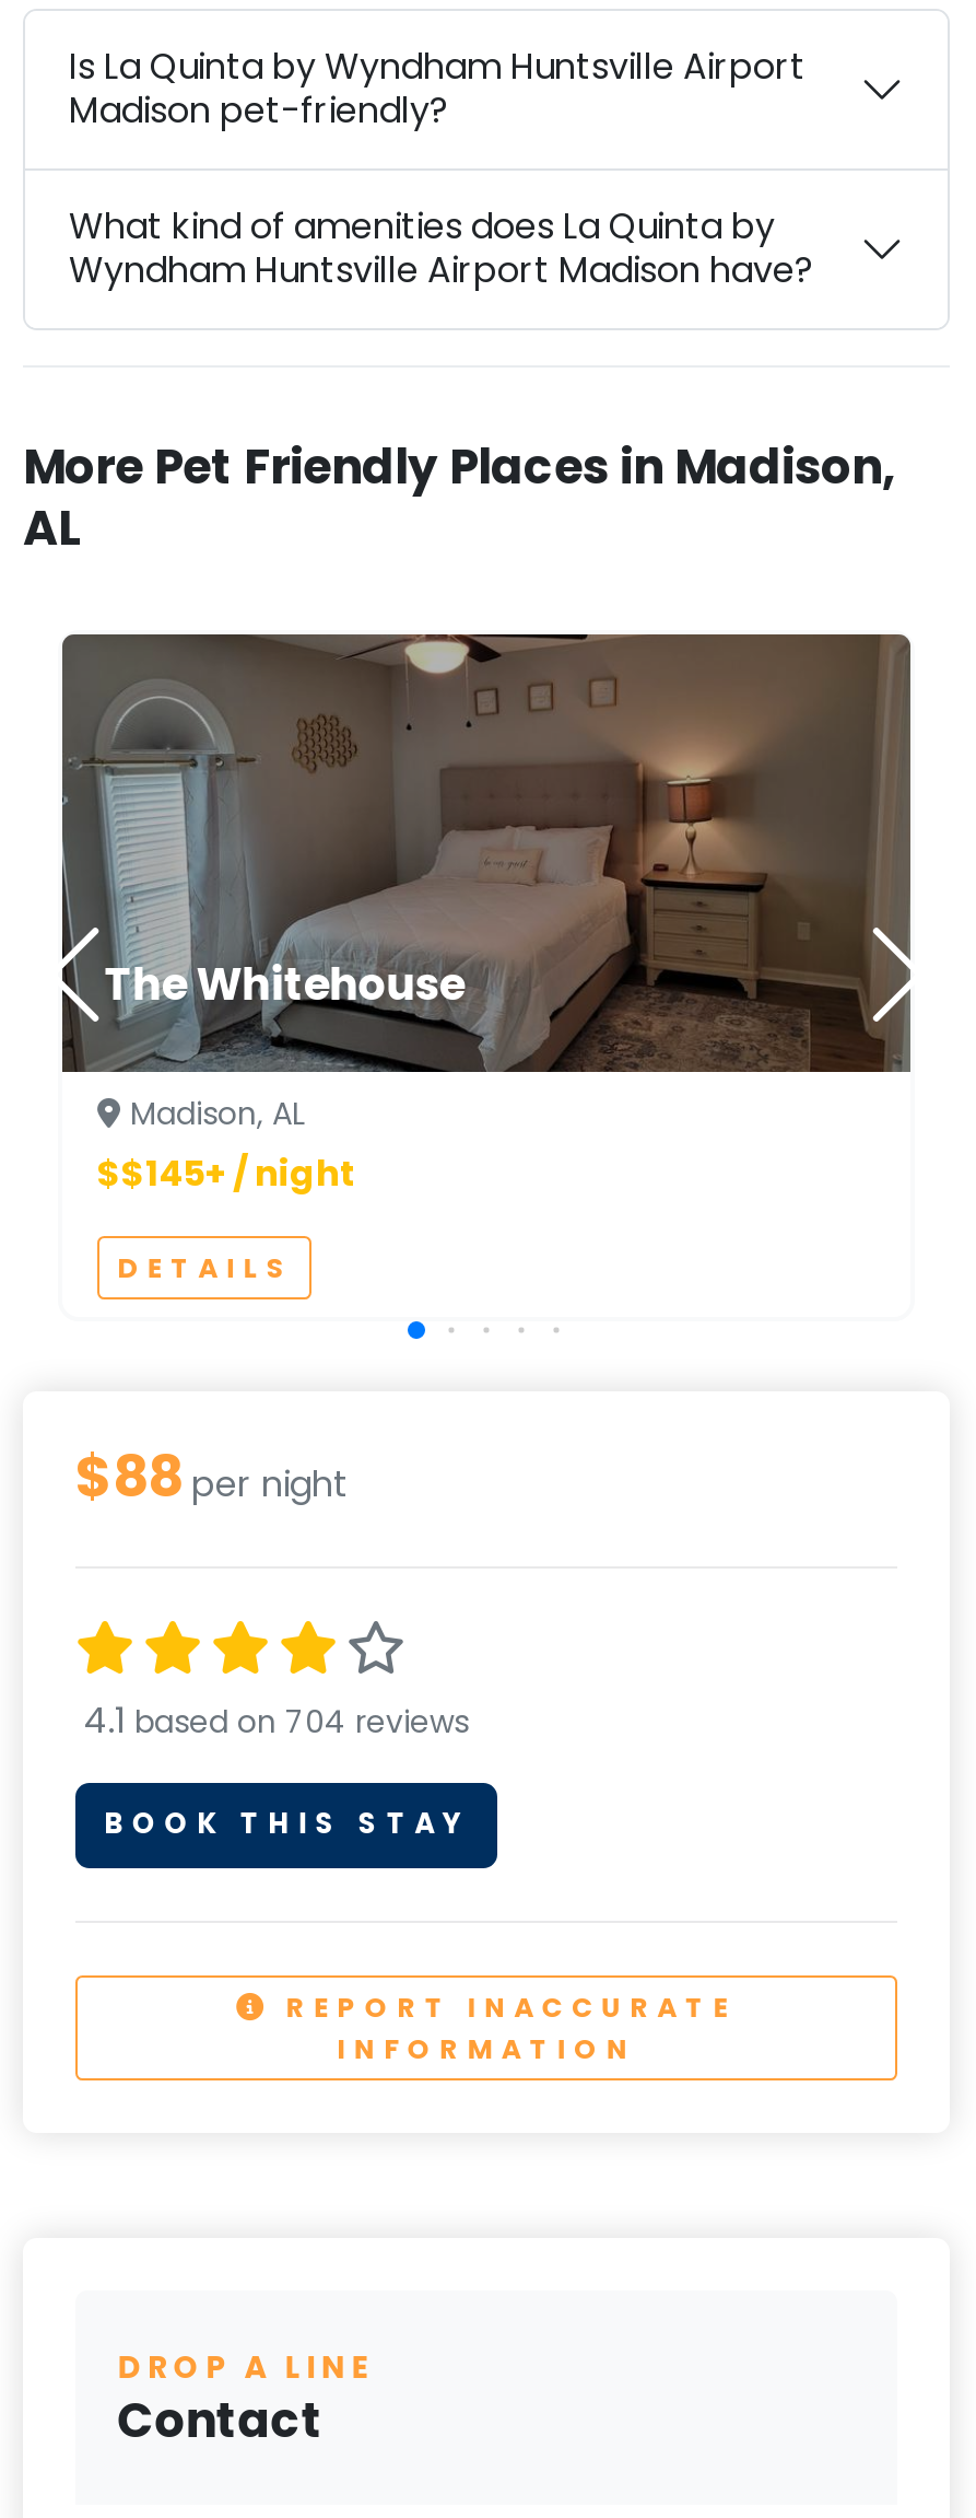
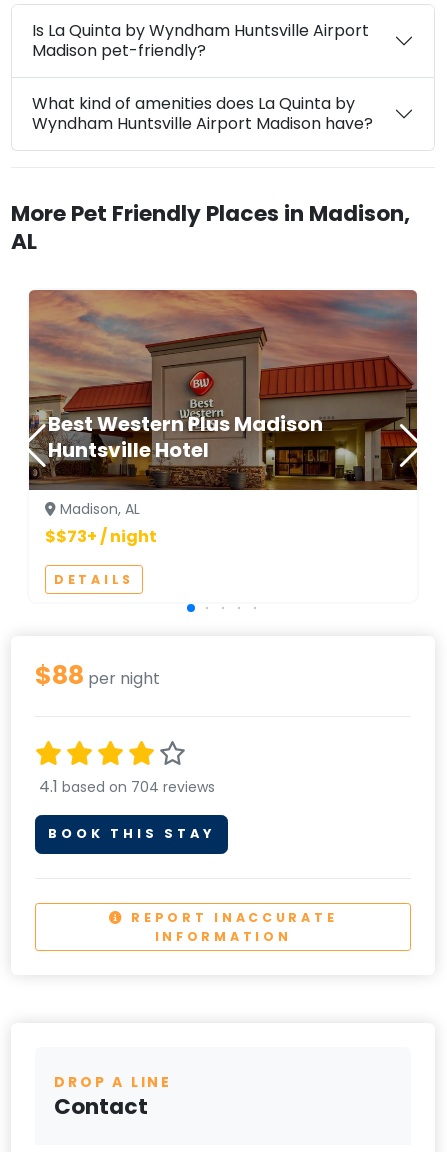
[62,632,913,1072] [image] | The Whitehouse -> [29,289,418,490] [image] | Best Western Plus Madison | Huntsville Hotel
[97,1149,357,1199] $$145+ / night -> [45,525,157,548] $$73+ / night

